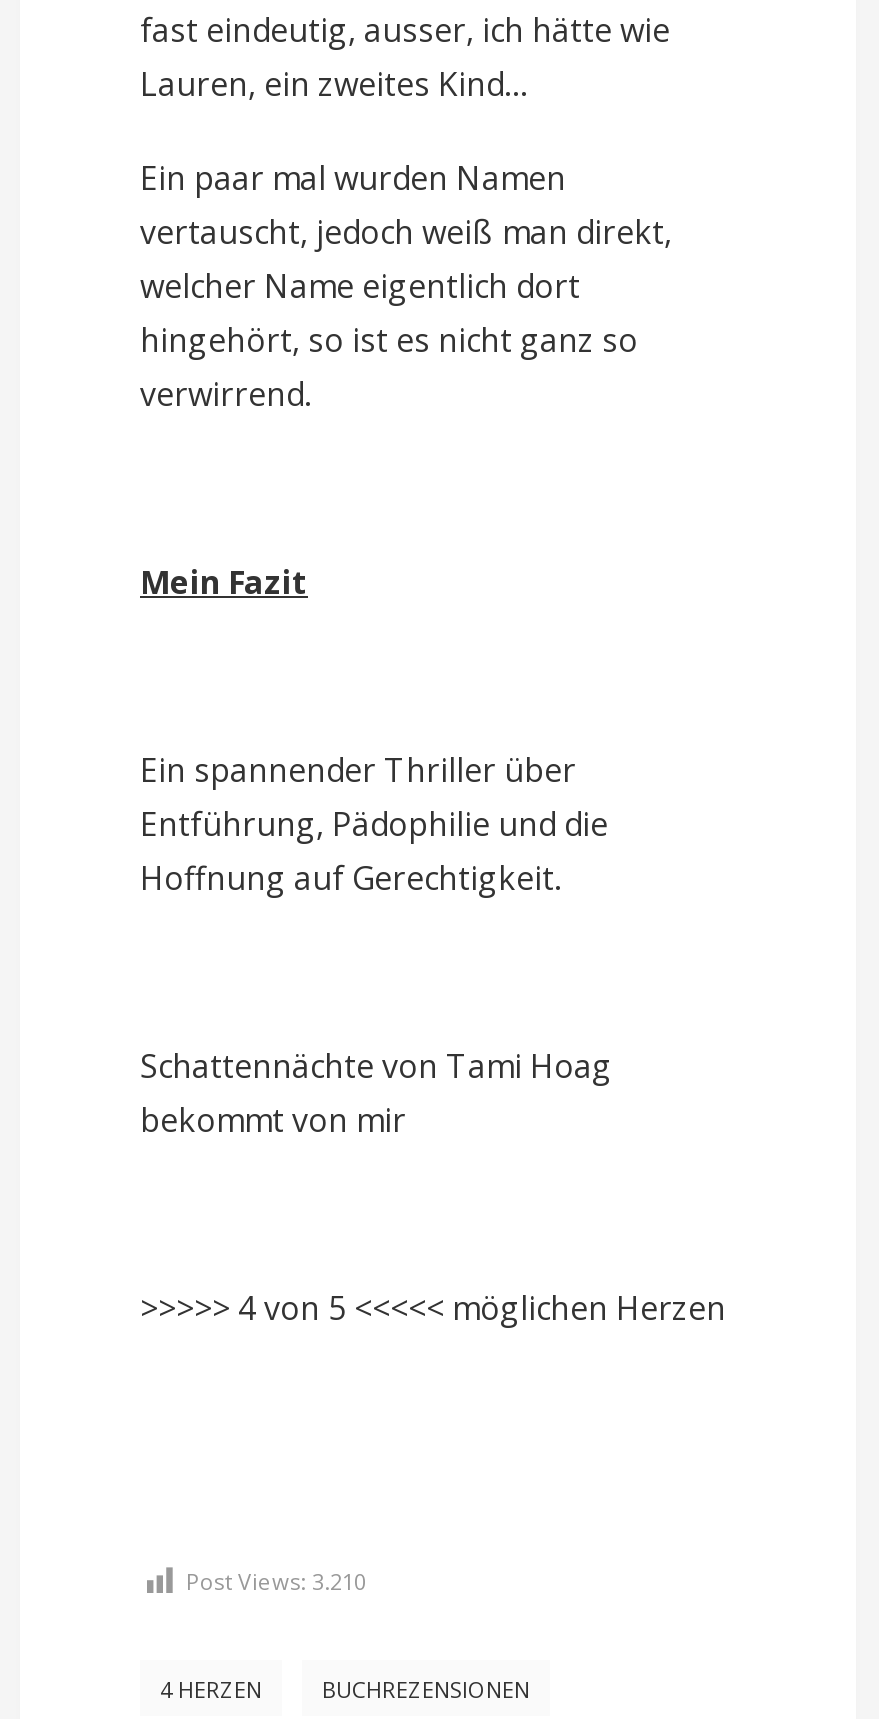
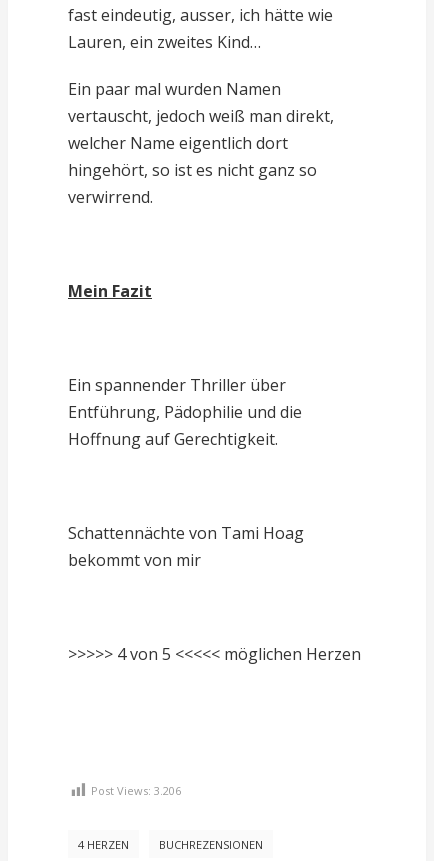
[186,1566,366,1596] Post Views: 3.210 -> [91,783,181,798] Post Views: 3.206

